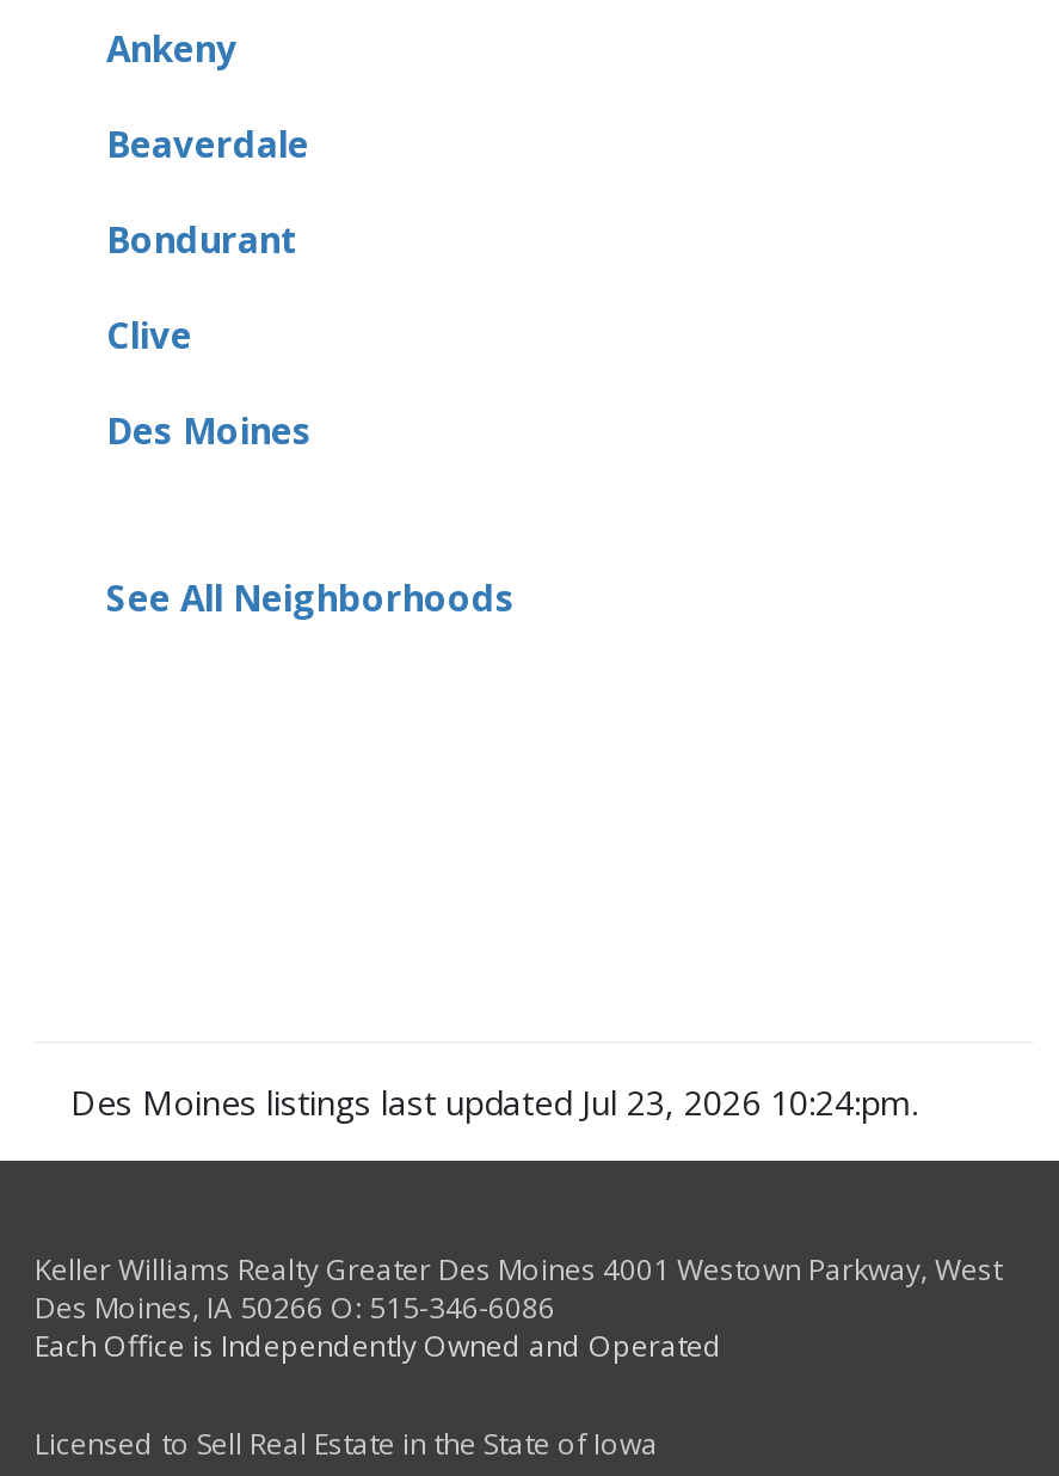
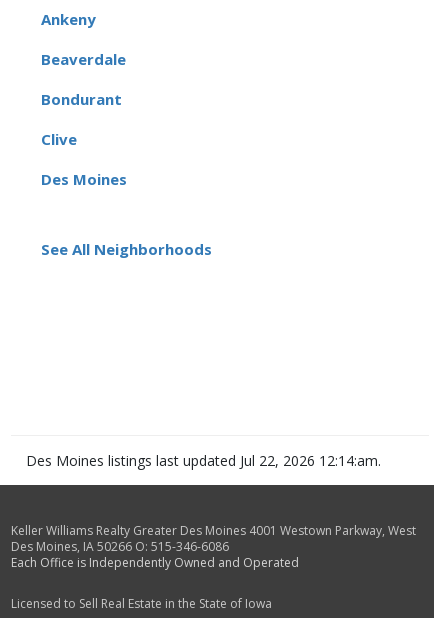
[70,1080,918,1125] Des Moines listings last updated Jul 23, 2026 10:24:pm. -> [26,451,381,470] Des Moines listings last updated Jul 22, 2026 12:14:am.

